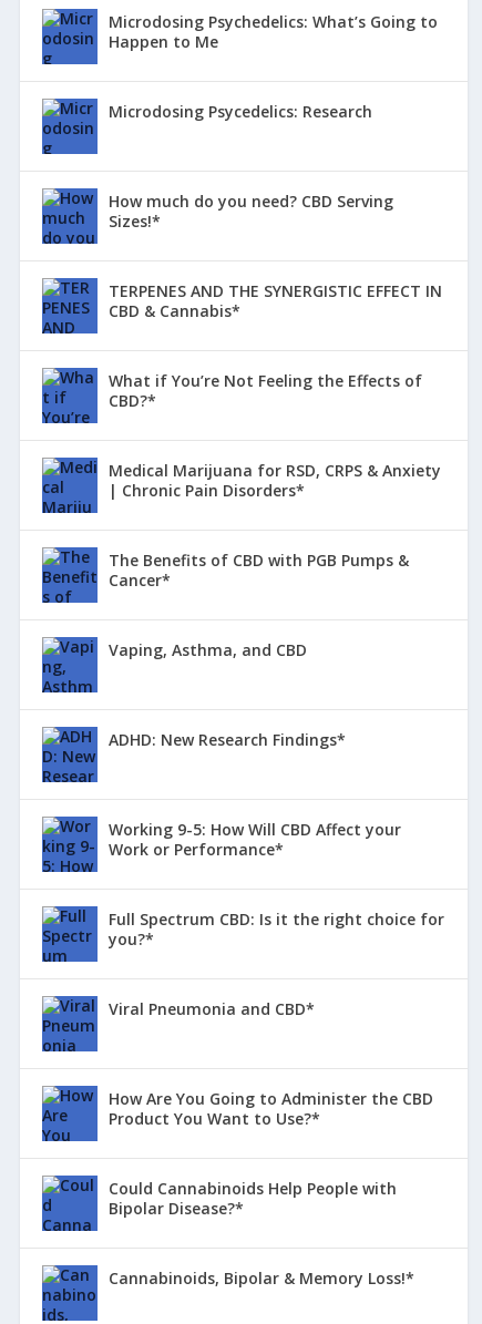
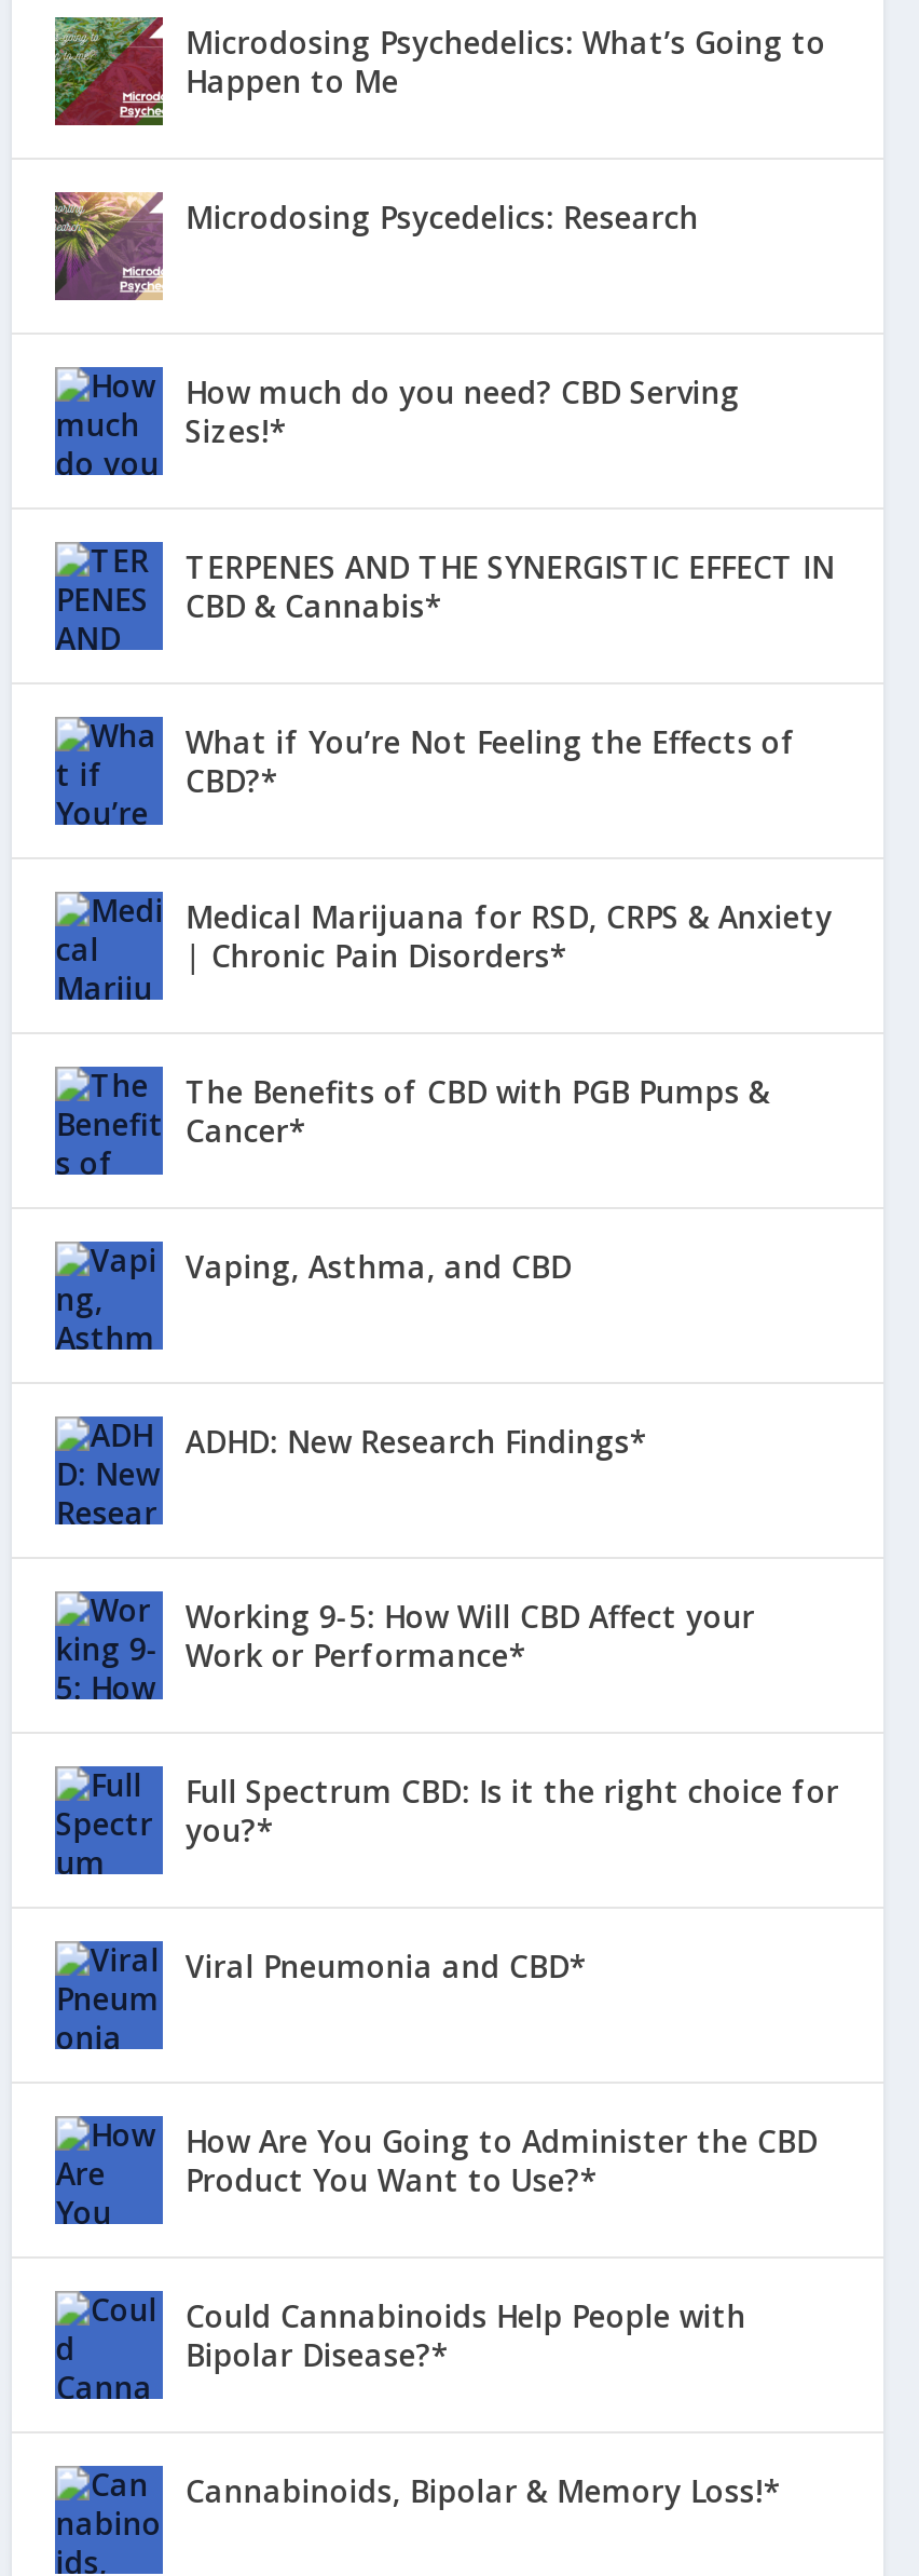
[41,8,99,65] [image] -> [53,15,165,127] [image]
[41,97,99,155] [image] -> [53,190,165,302] [image]

